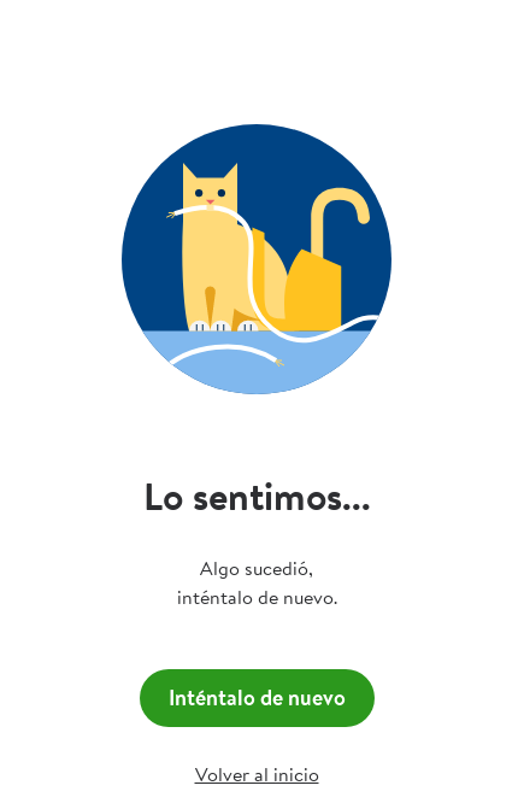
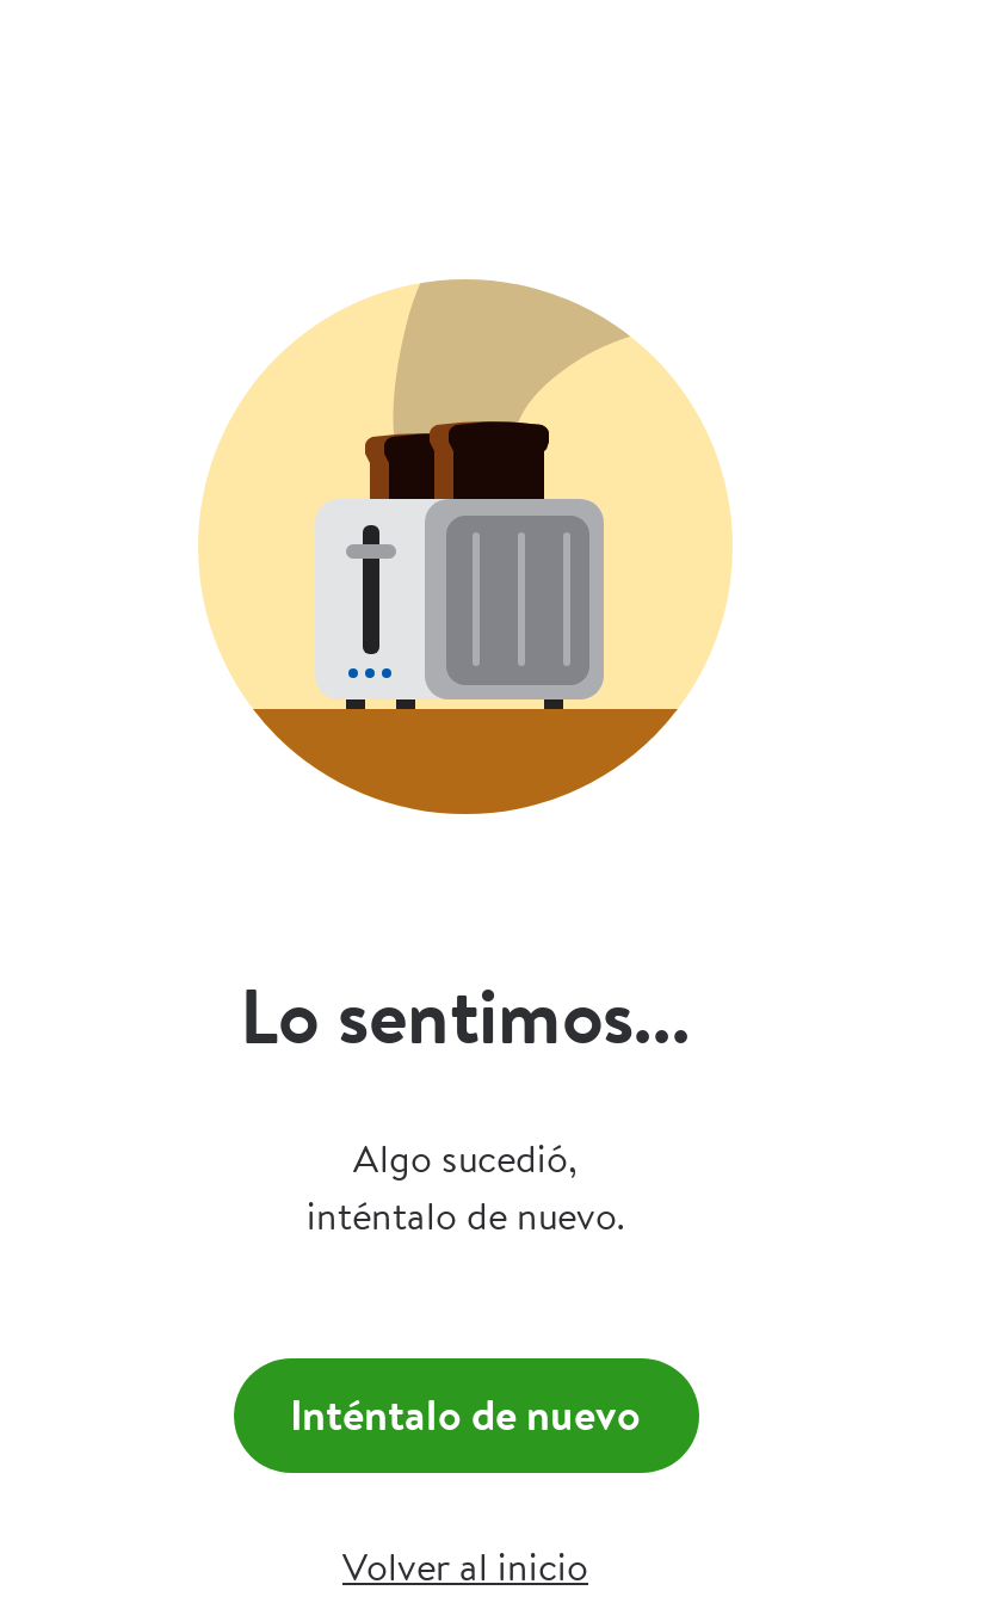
[120,123,393,395] [image] -> [198,277,733,816] [image]

